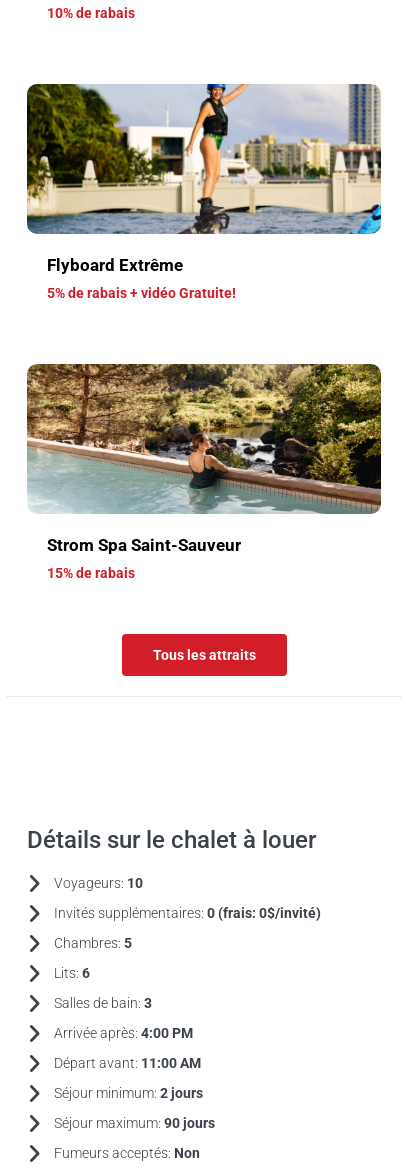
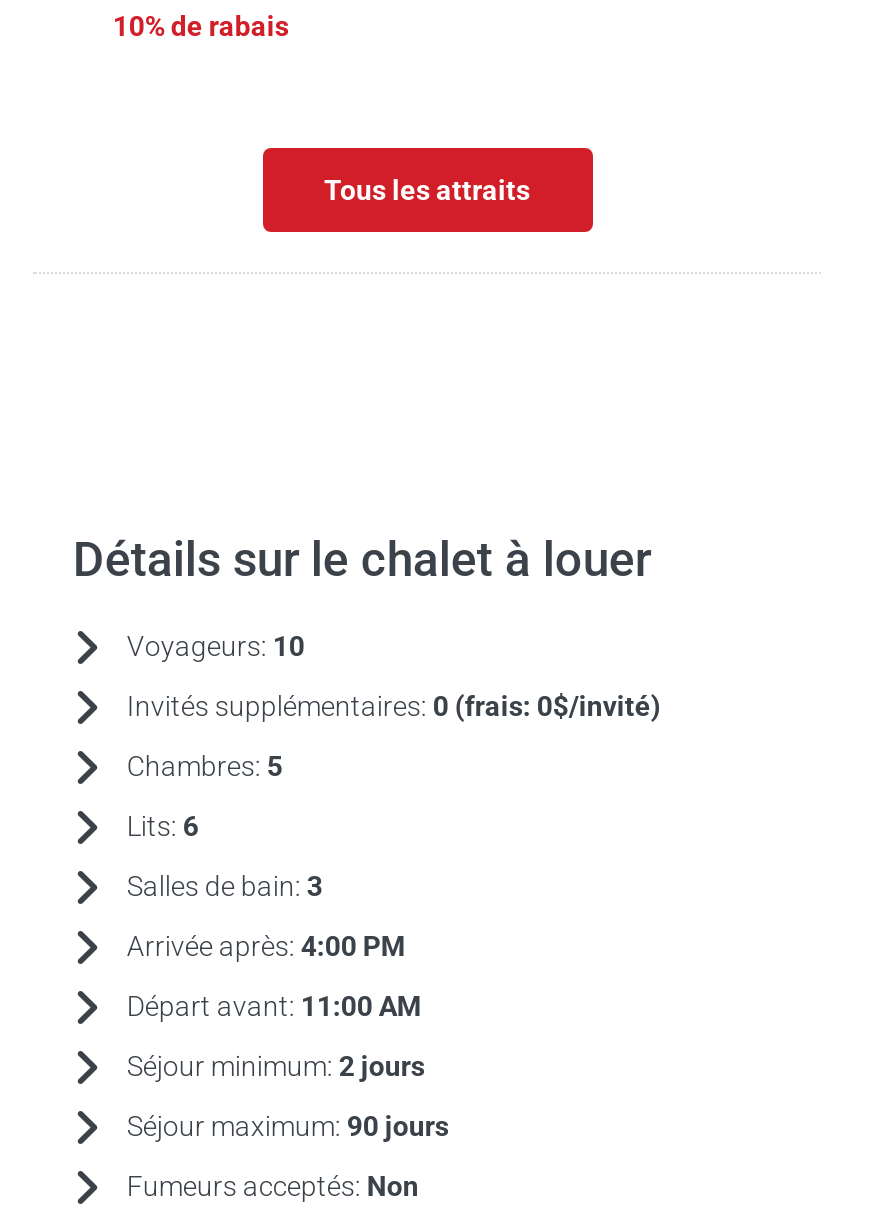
[26,83,382,301] [image] | Flyboard Extrême | 5% de rabais + vidéo Gratuite! -> none
[26,363,382,581] [image] | Strom Spa Saint-Sauveur | 15% de rabais -> none

